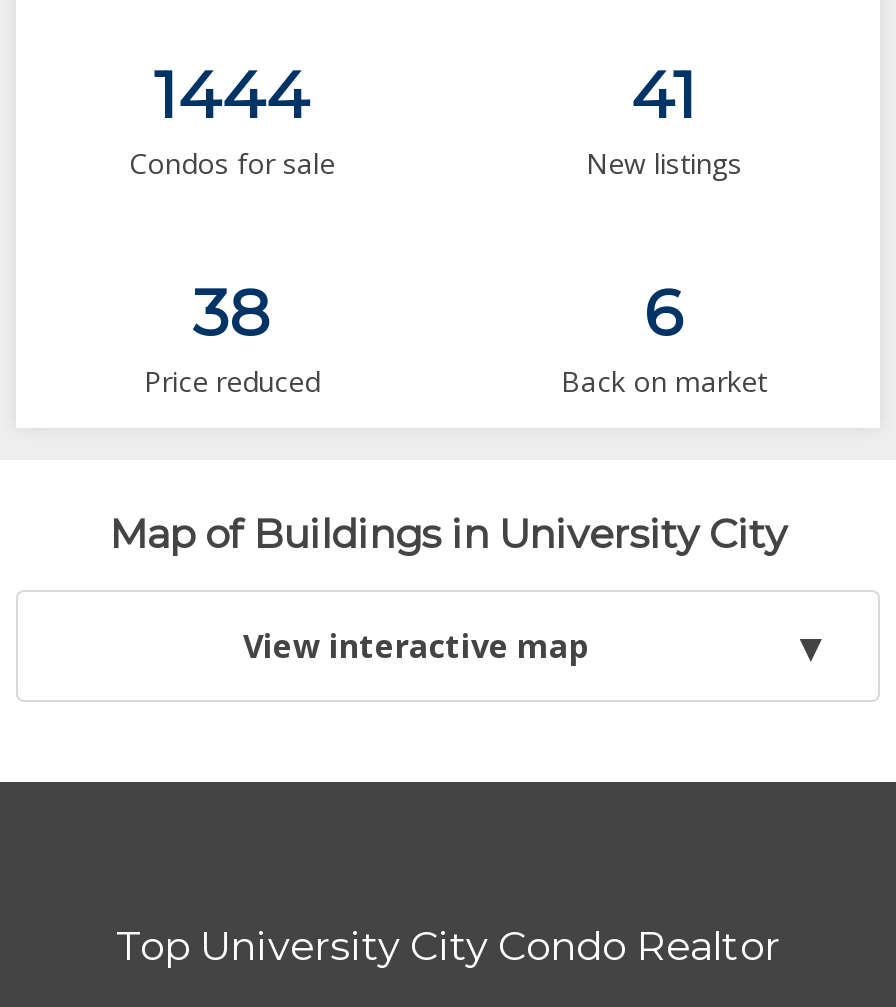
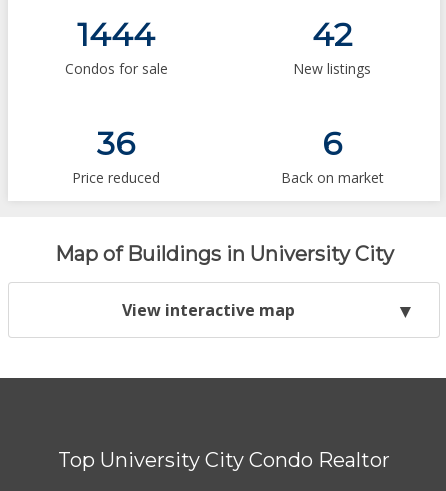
[631,56,697,134] 41 -> [312,15,352,54] 42
[193,274,271,352] 38 -> [97,124,135,163] 36

